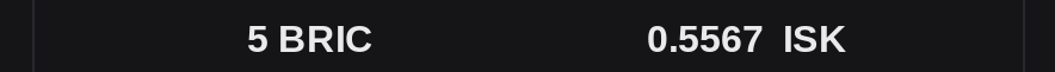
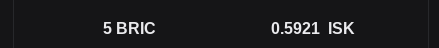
[647,19,847,59] 0.5567 ISK -> [270,20,354,37] 0.5921 ISK

